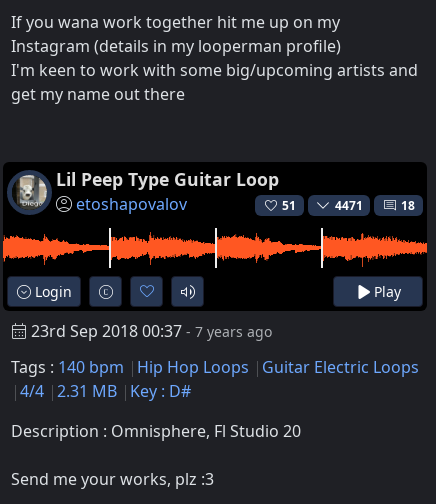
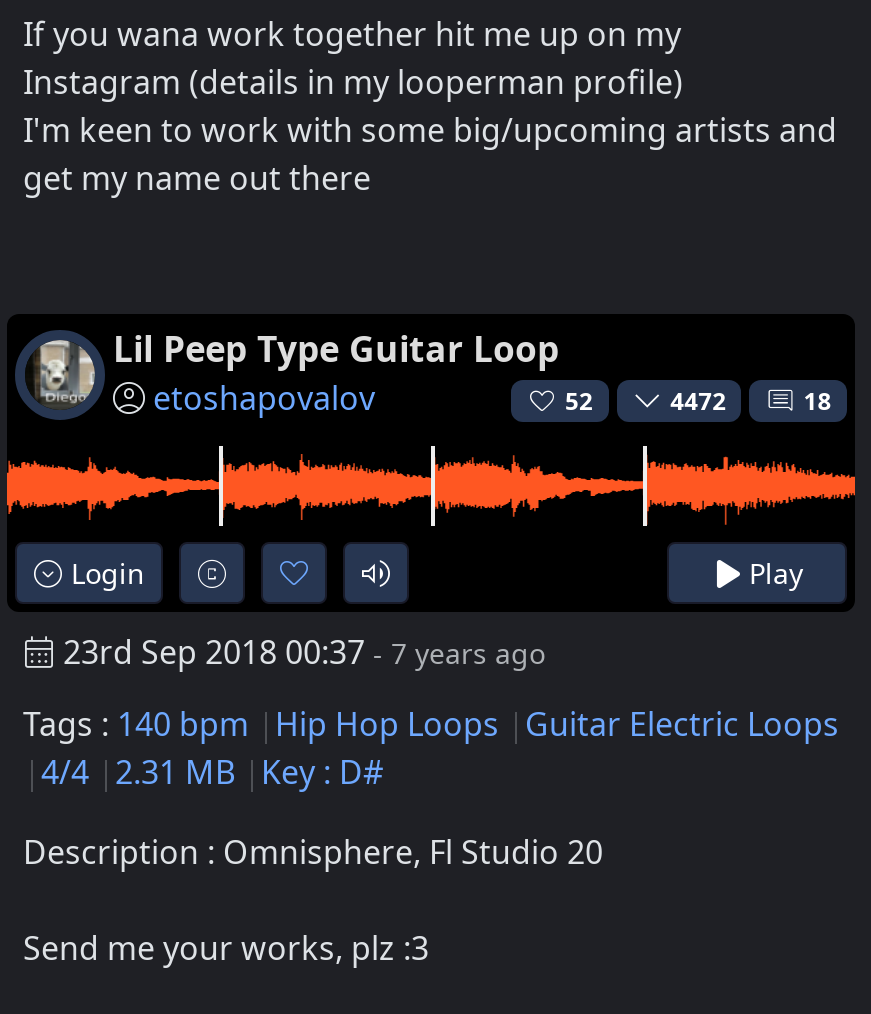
[282,197,296,214] 51 -> [565,384,593,418] 52
[335,197,363,214] 4471 -> [670,384,726,418] 4472

